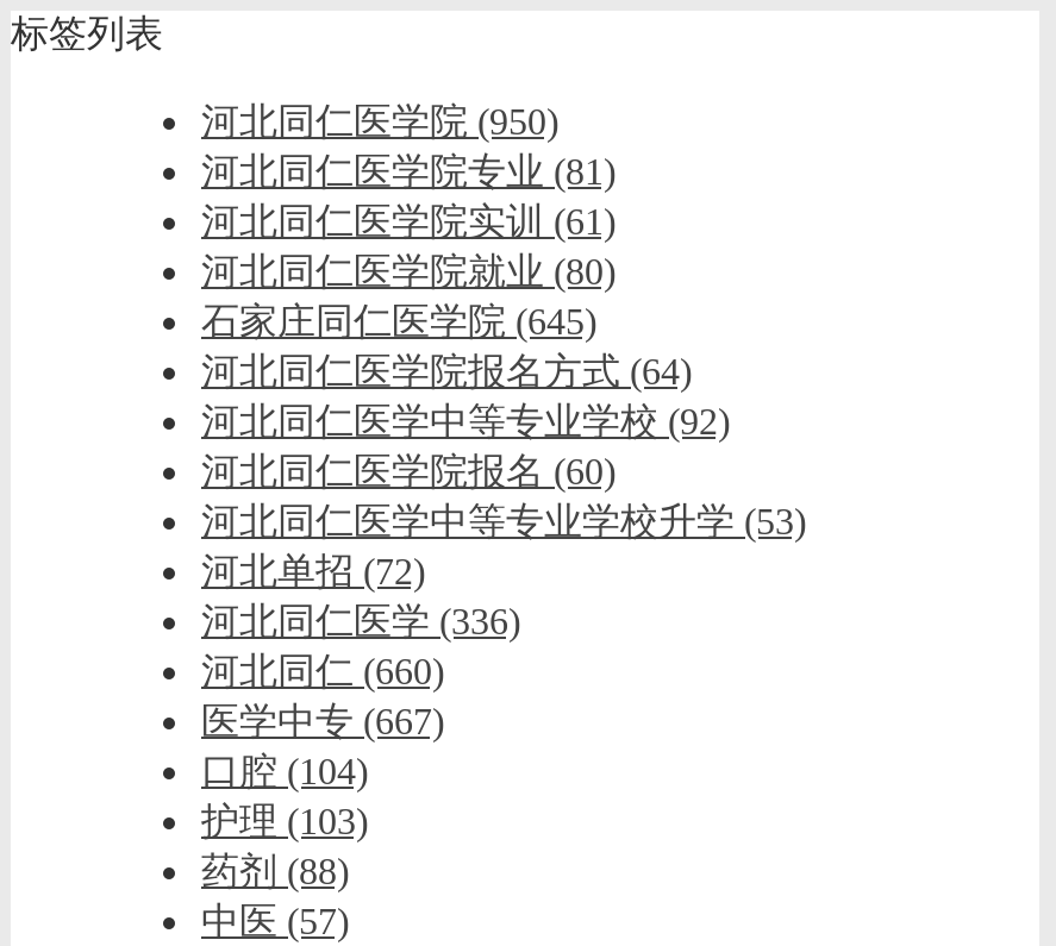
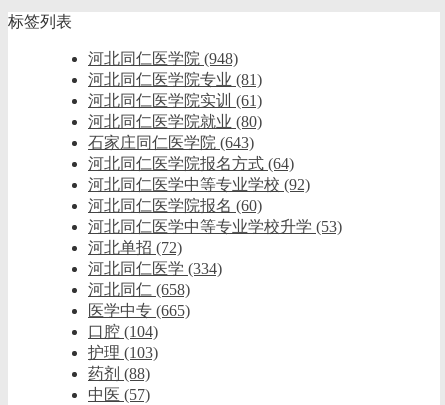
[201,100,558,141] 河北同仁医学院(950) -> [88,50,238,67] 河北同仁医学院(948)
[201,300,596,341] 石家庄同仁医学院(645) -> [88,134,254,151] 石家庄同仁医学院(643)
[201,600,520,641] 河北同仁医学(336) -> [88,260,222,277] 河北同仁医学(334)
[201,650,444,691] 河北同仁(660) -> [88,281,190,298] 河北同仁(658)
[201,700,444,741] 医学中专(667) -> [88,302,190,319] 医学中专(665)

